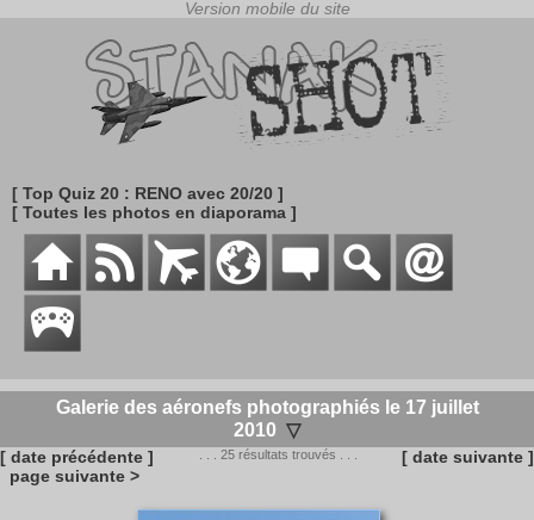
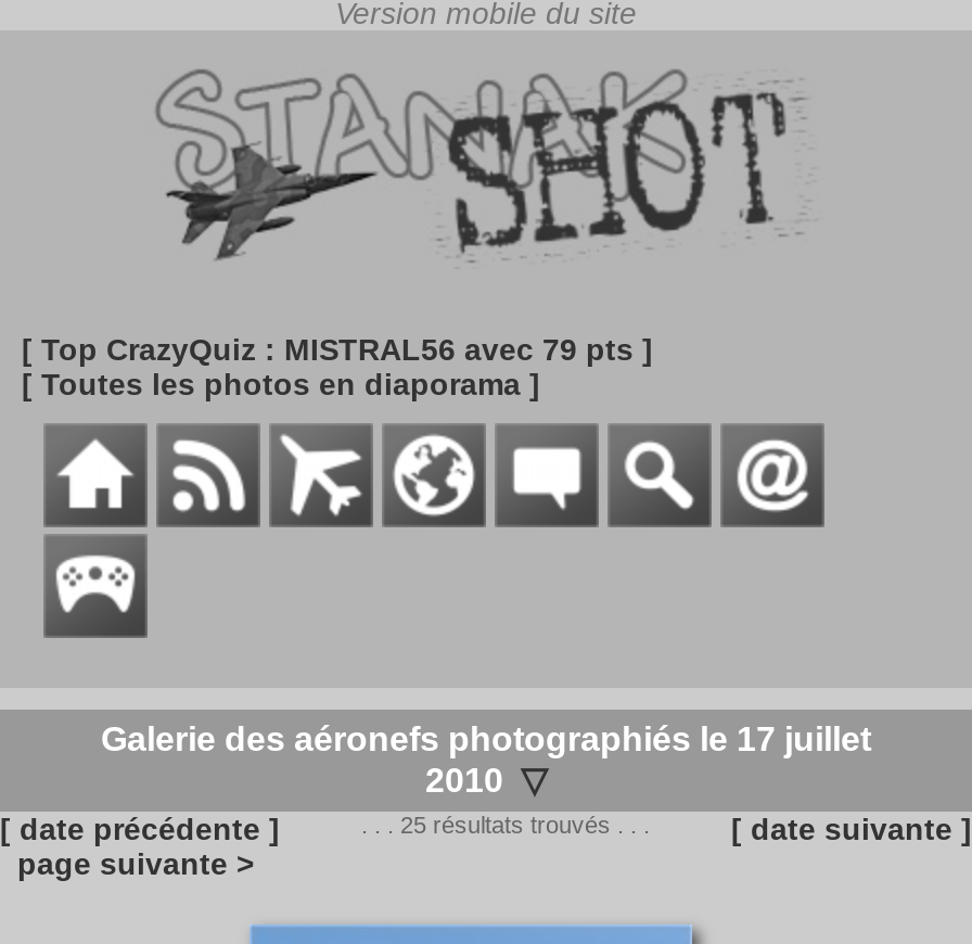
[12,184,284,203] [ Top Quiz 20 : RENO avec 20/20 ] -> [22,332,653,367] [ Top CrazyQuiz : MISTRAL56 avec 79 pts ]

